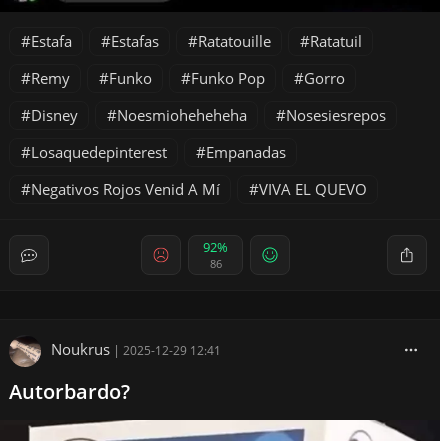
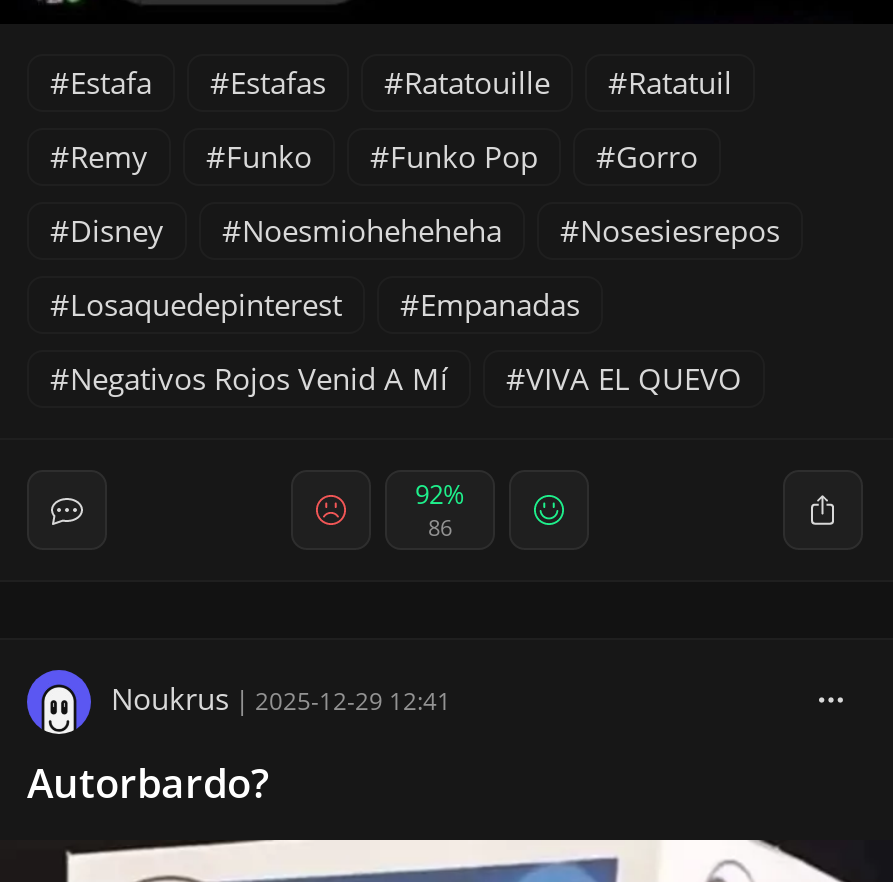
[9,335,42,367] [image] -> [25,668,93,732] [image]

